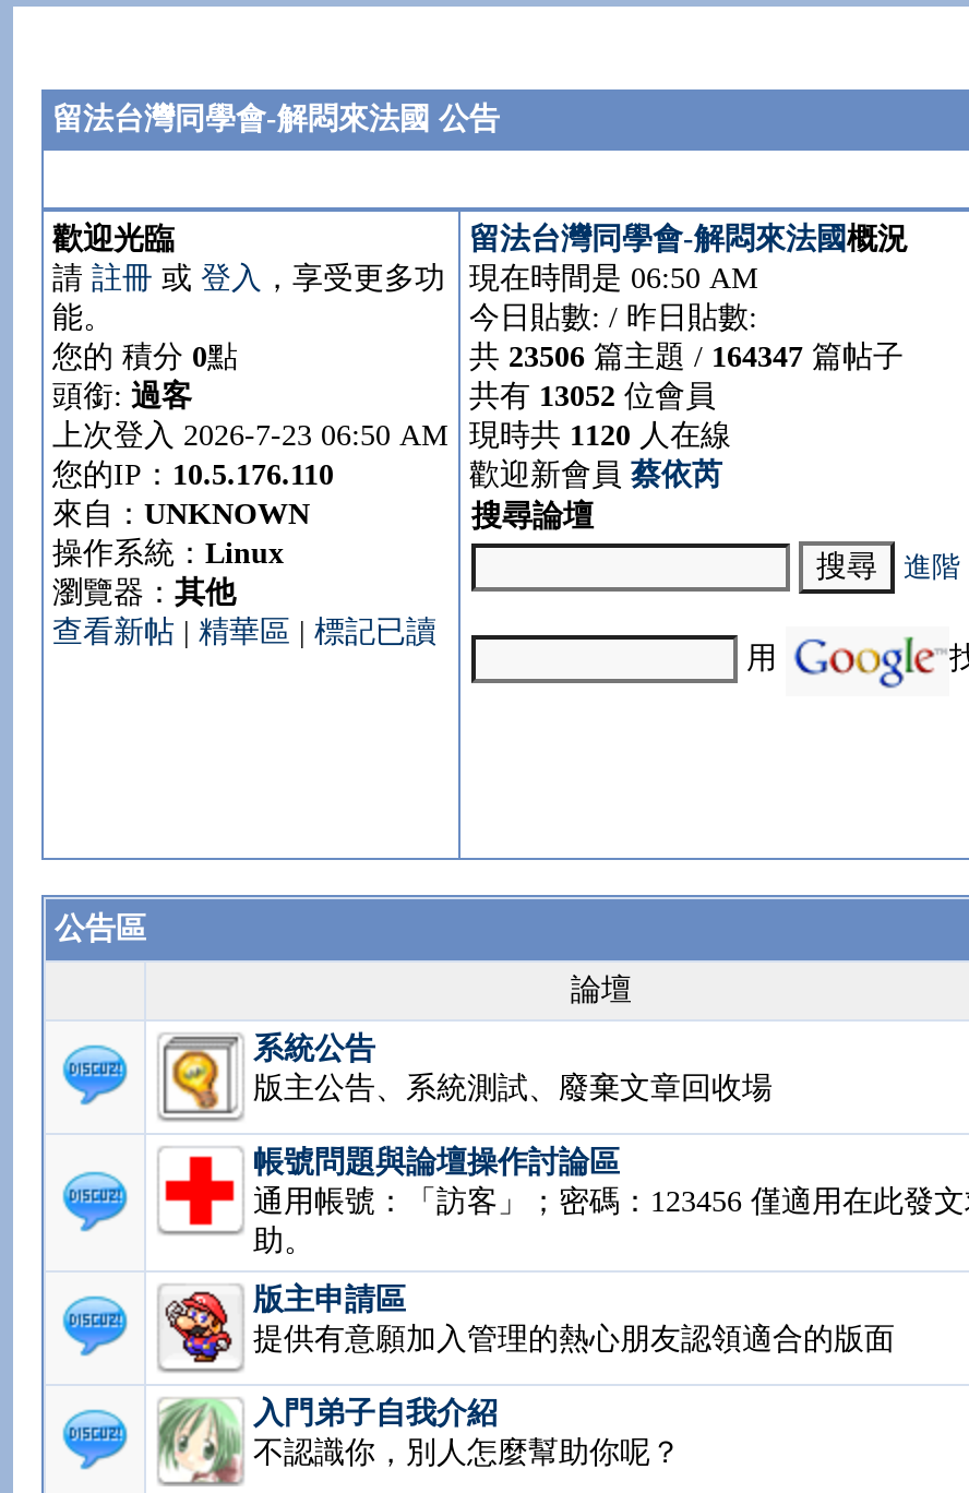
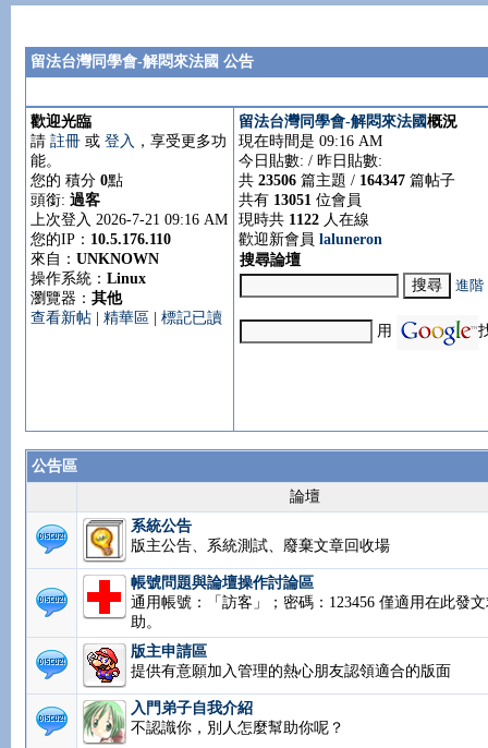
[469,262,757,295] 現在時間是 06:50 AM -> [239,133,382,149] 現在時間是 09:16 AM
[469,380,731,491] 共有13052位會員 | 現時共1120人在線 | 歡迎新會員蔡依芮 -> [239,192,382,248] 共有13051位會員 | 現時共1122人在線 | 歡迎新會員laluneron
[52,419,447,452] 上次登入 2026-7-23 06:50 AM -> [30,212,228,228] 上次登入 2026-7-21 09:16 AM

